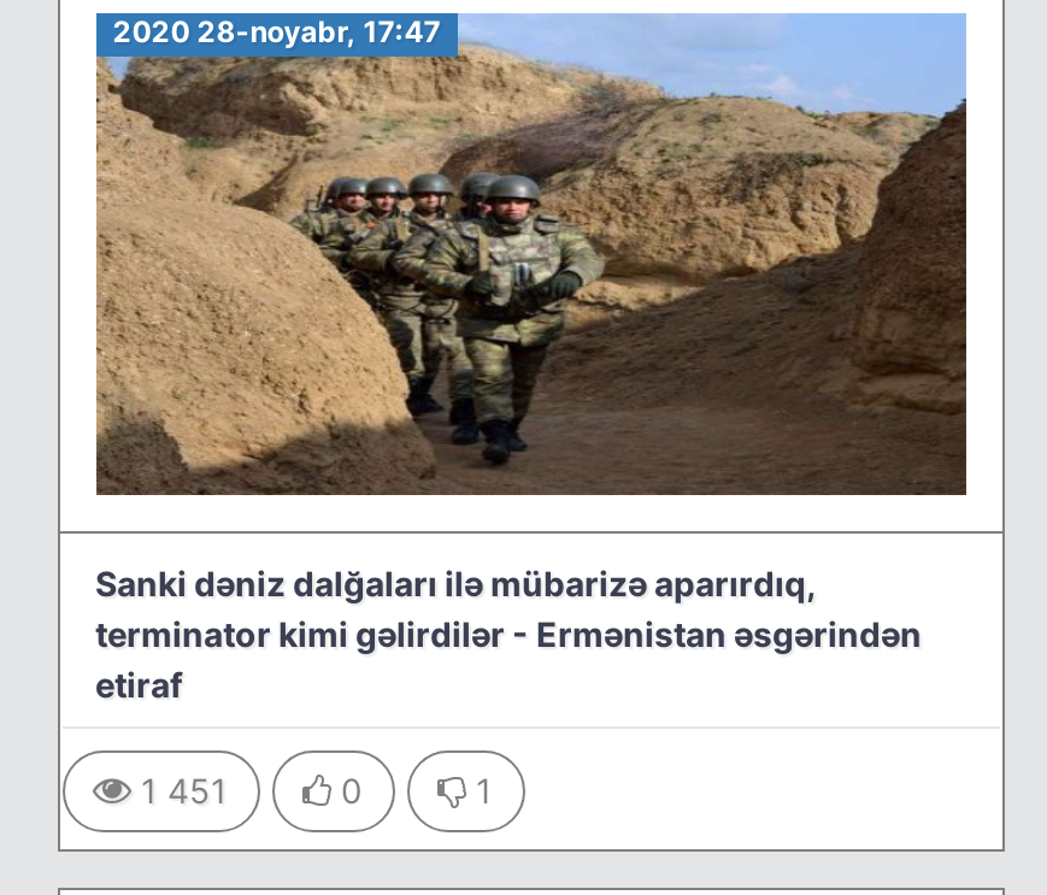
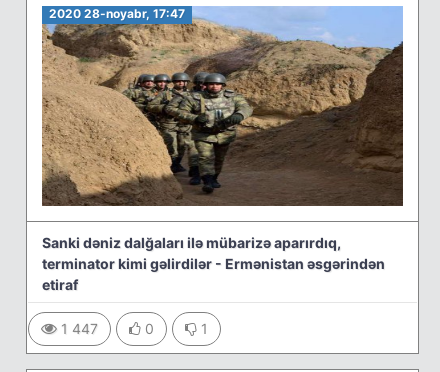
[131,770,228,811] 1 451 -> [56,320,97,337] 1 447

